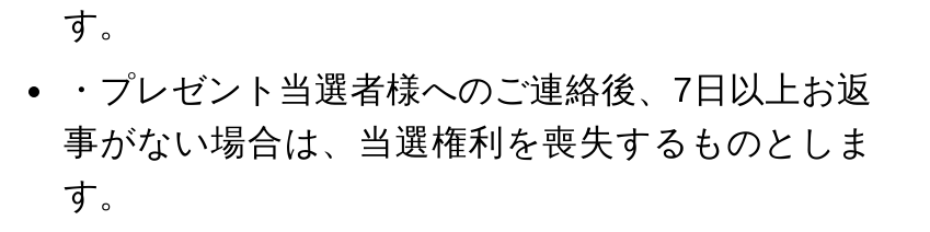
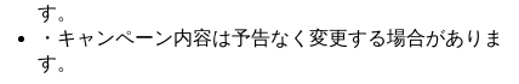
[64,70,872,160] ・プレゼント当選者様へのご連絡後、7日以上お返 | 事がない場合は、当選権利を喪失するものとしま -> [38,27,503,48] ・キャンペーン内容は予告なく変更する場合がありま

